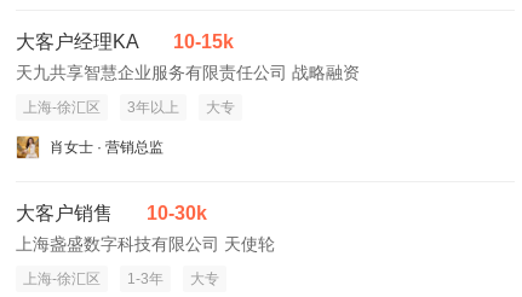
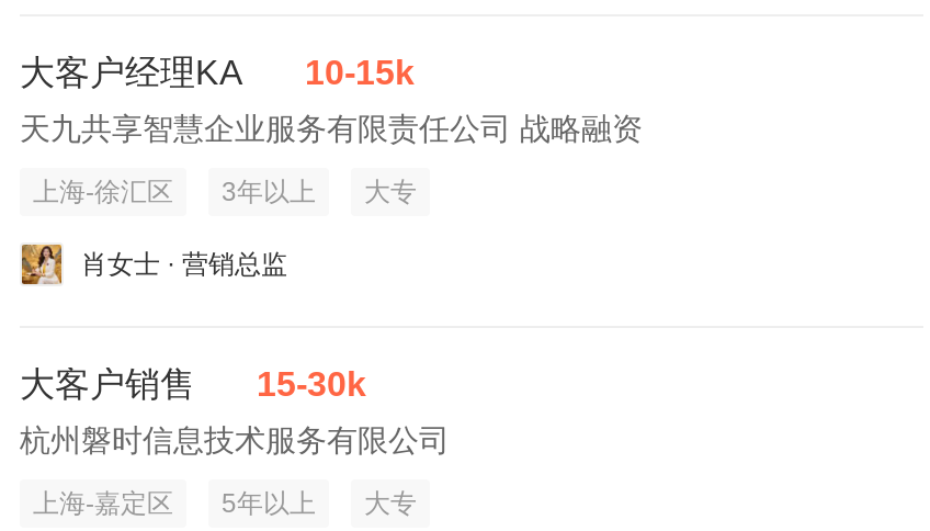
[16,202,207,223] 大客户销售 10-30k -> [20,364,366,402] 大客户销售 15-30k
[16,234,275,253] 上海盏盛数字科技有限公司 天使轮 -> [20,422,450,457] 杭州磐时信息技术服务有限公司
[23,270,164,287] 上海-徐汇区 | 1-3年 -> [33,487,316,518] 上海-嘉定区 | 5年以上

